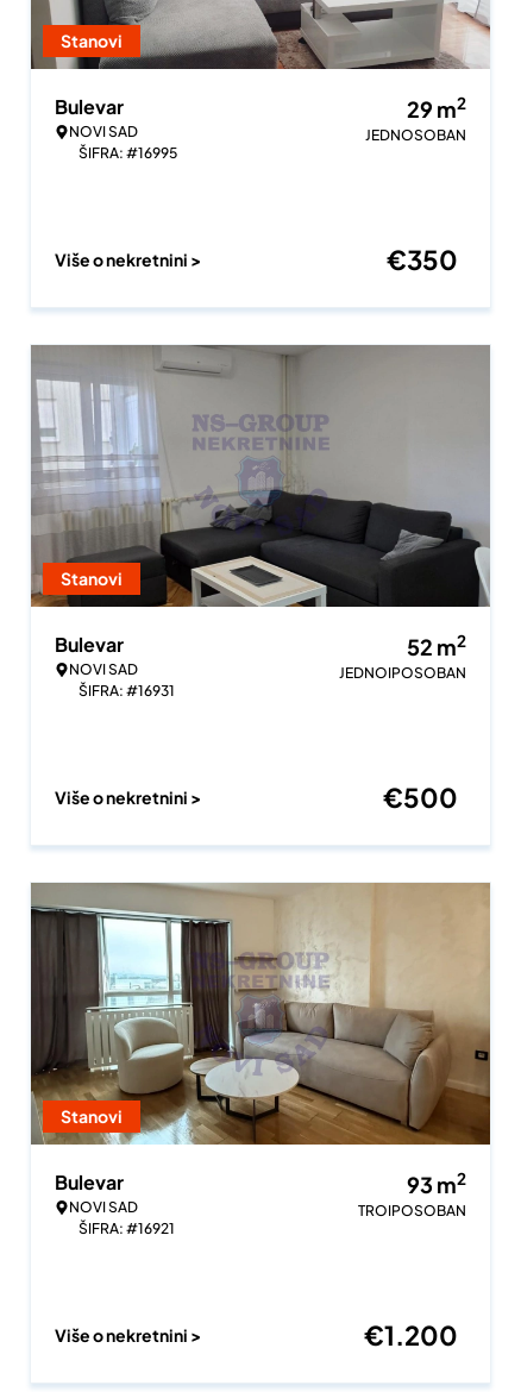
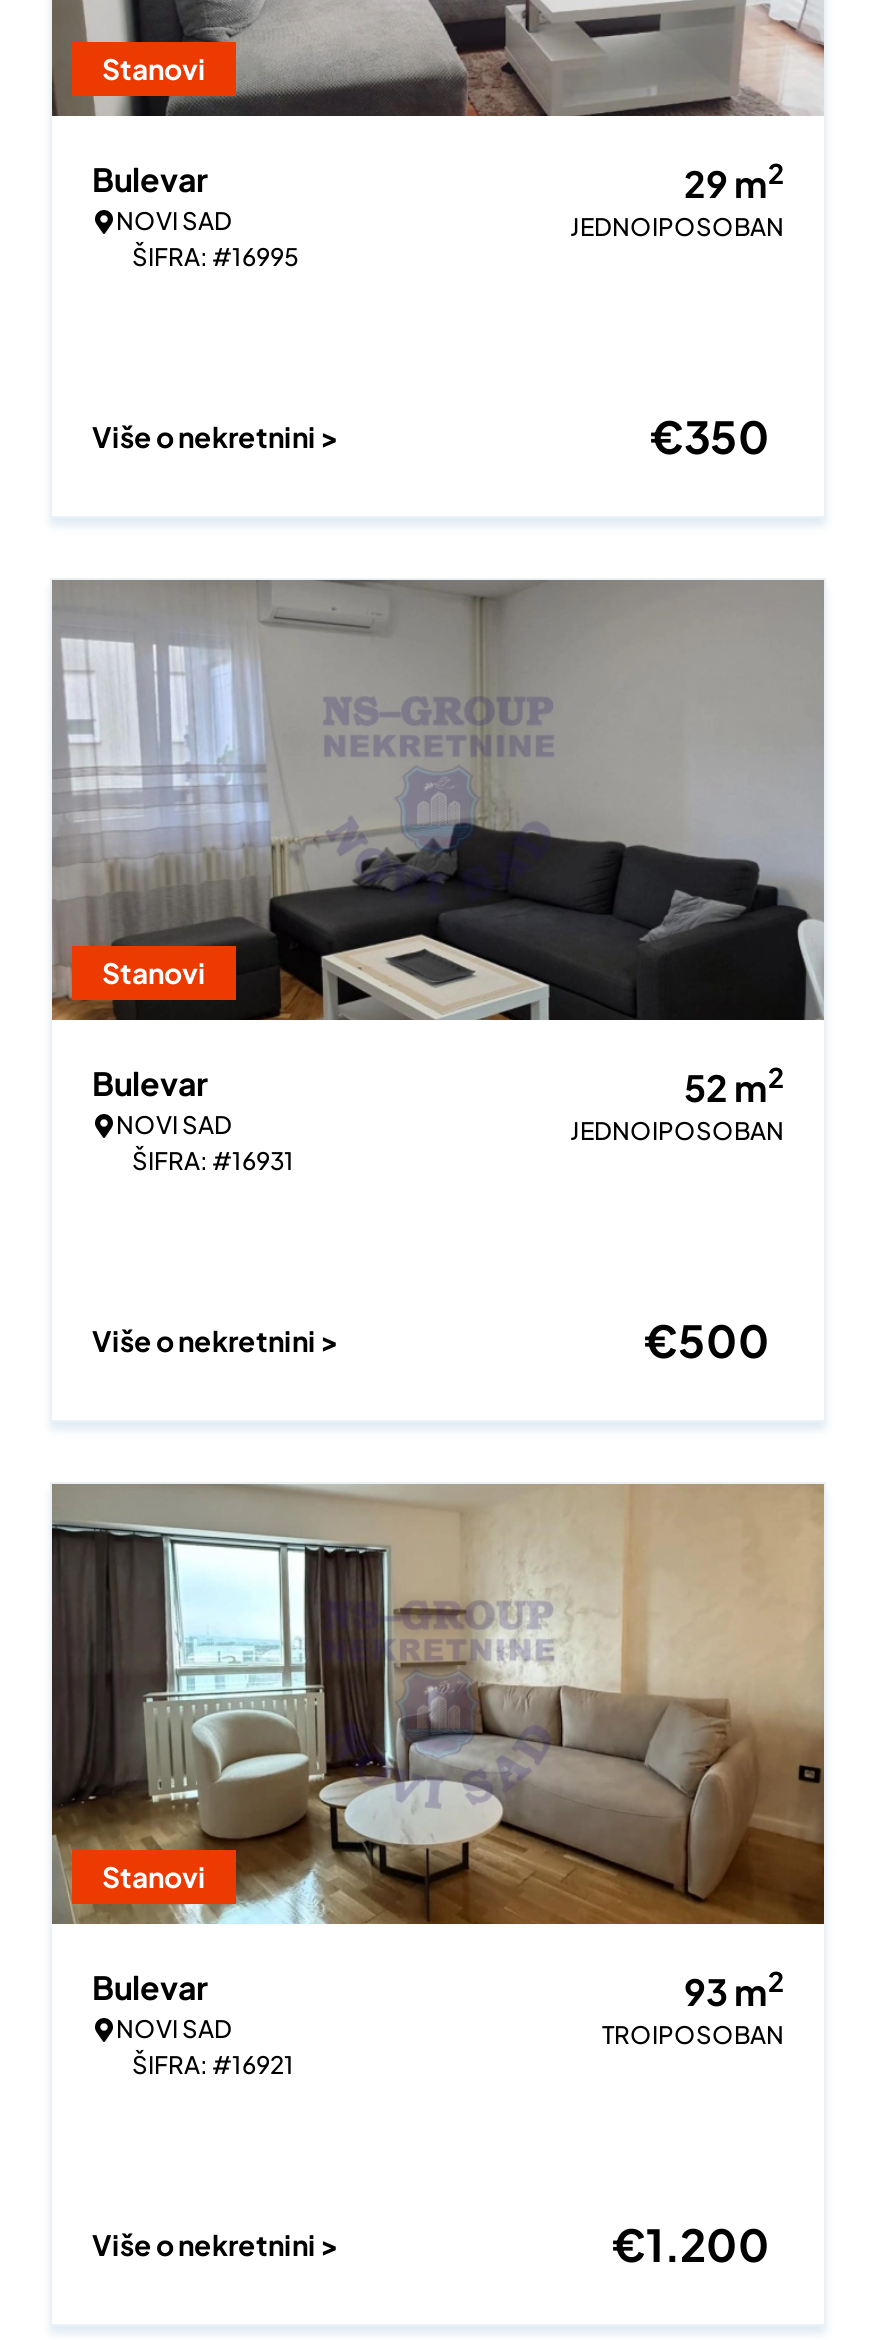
[365,126,466,144] JEDNOSOBAN -> [570,212,784,242] JEDNOIPOSOBAN

